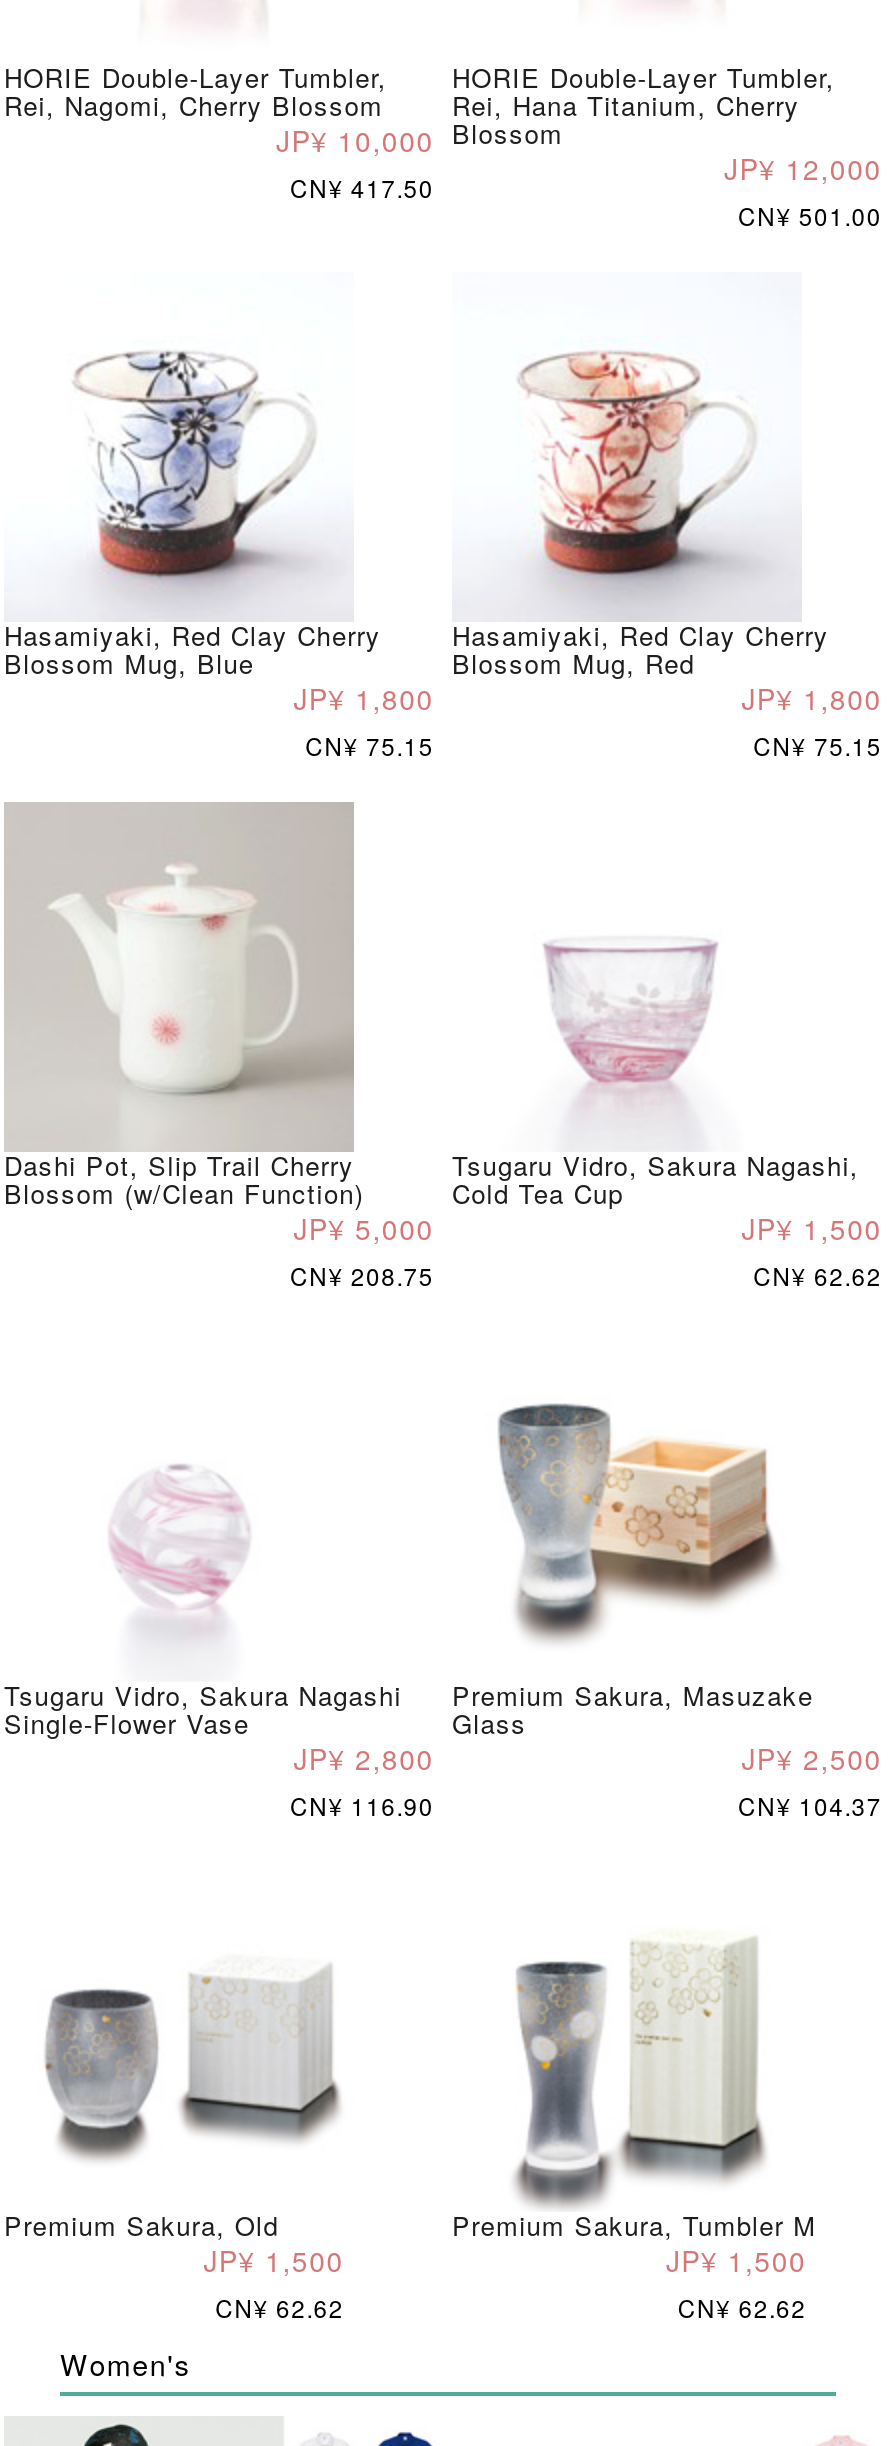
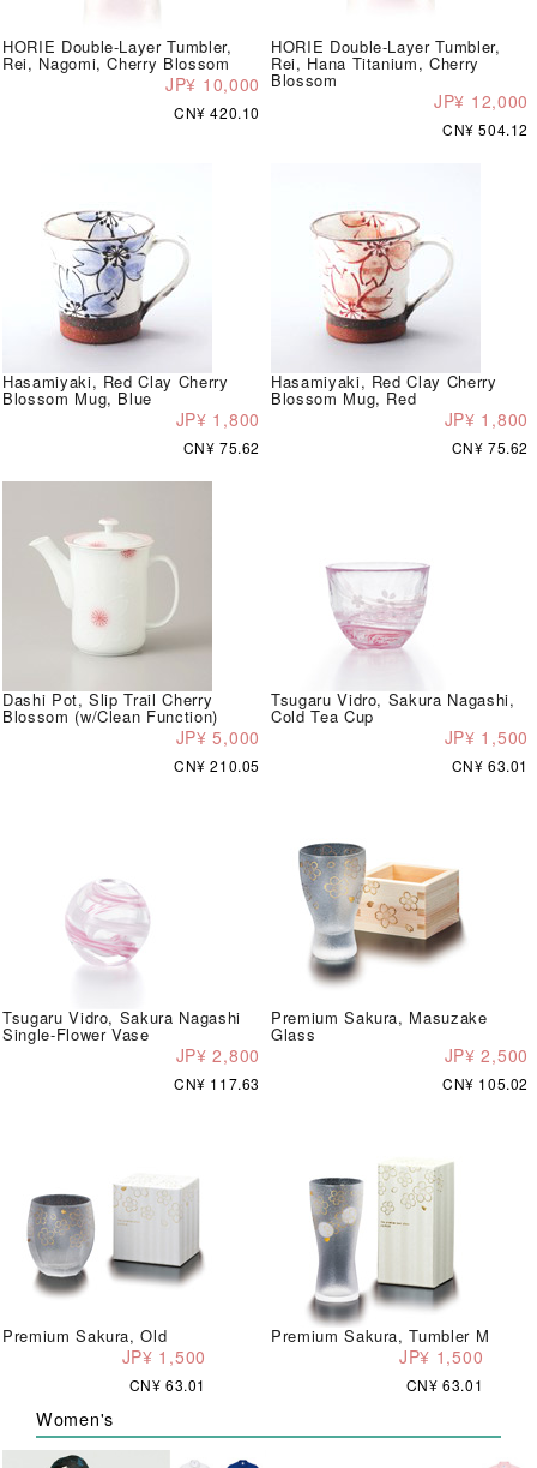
[290,169,434,203] CN¥ 417.50 -> [174,101,260,122] CN¥ 420.10
[738,197,882,231] CN¥ 501.00 -> [442,118,529,139] CN¥ 504.12
[305,727,434,761] CN¥ 75.15 -> [183,436,260,457] CN¥ 75.62
[753,727,882,761] CN¥ 75.15 -> [451,436,529,457] CN¥ 75.62
[290,1257,434,1291] CN¥ 208.75 -> [174,754,260,775] CN¥ 210.05
[753,1257,882,1291] CN¥ 62.62 -> [451,754,529,775] CN¥ 63.01
[290,1787,434,1821] CN¥ 116.90 -> [174,1072,260,1093] CN¥ 117.63
[738,1787,882,1821] CN¥ 104.37 -> [442,1072,529,1093] CN¥ 105.02
[215,2289,344,2323] CN¥ 62.62 -> [129,1374,206,1394] CN¥ 63.01
[678,2289,806,2323] CN¥ 62.62 -> [406,1374,483,1394] CN¥ 63.01

